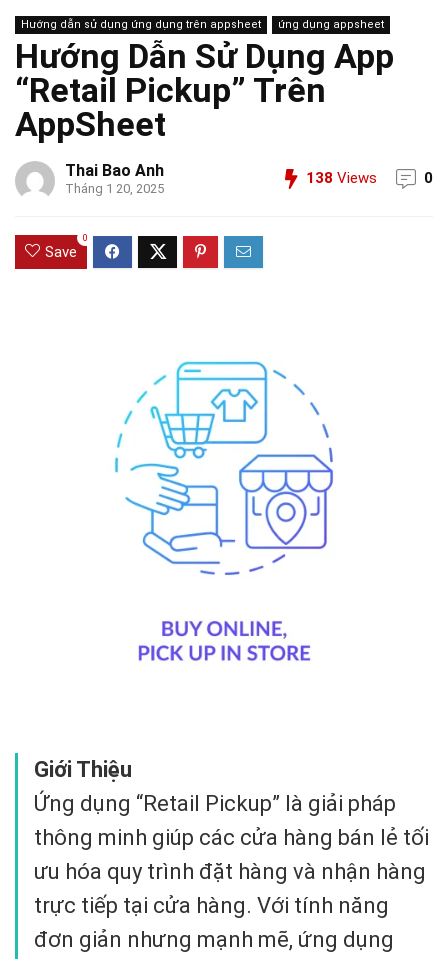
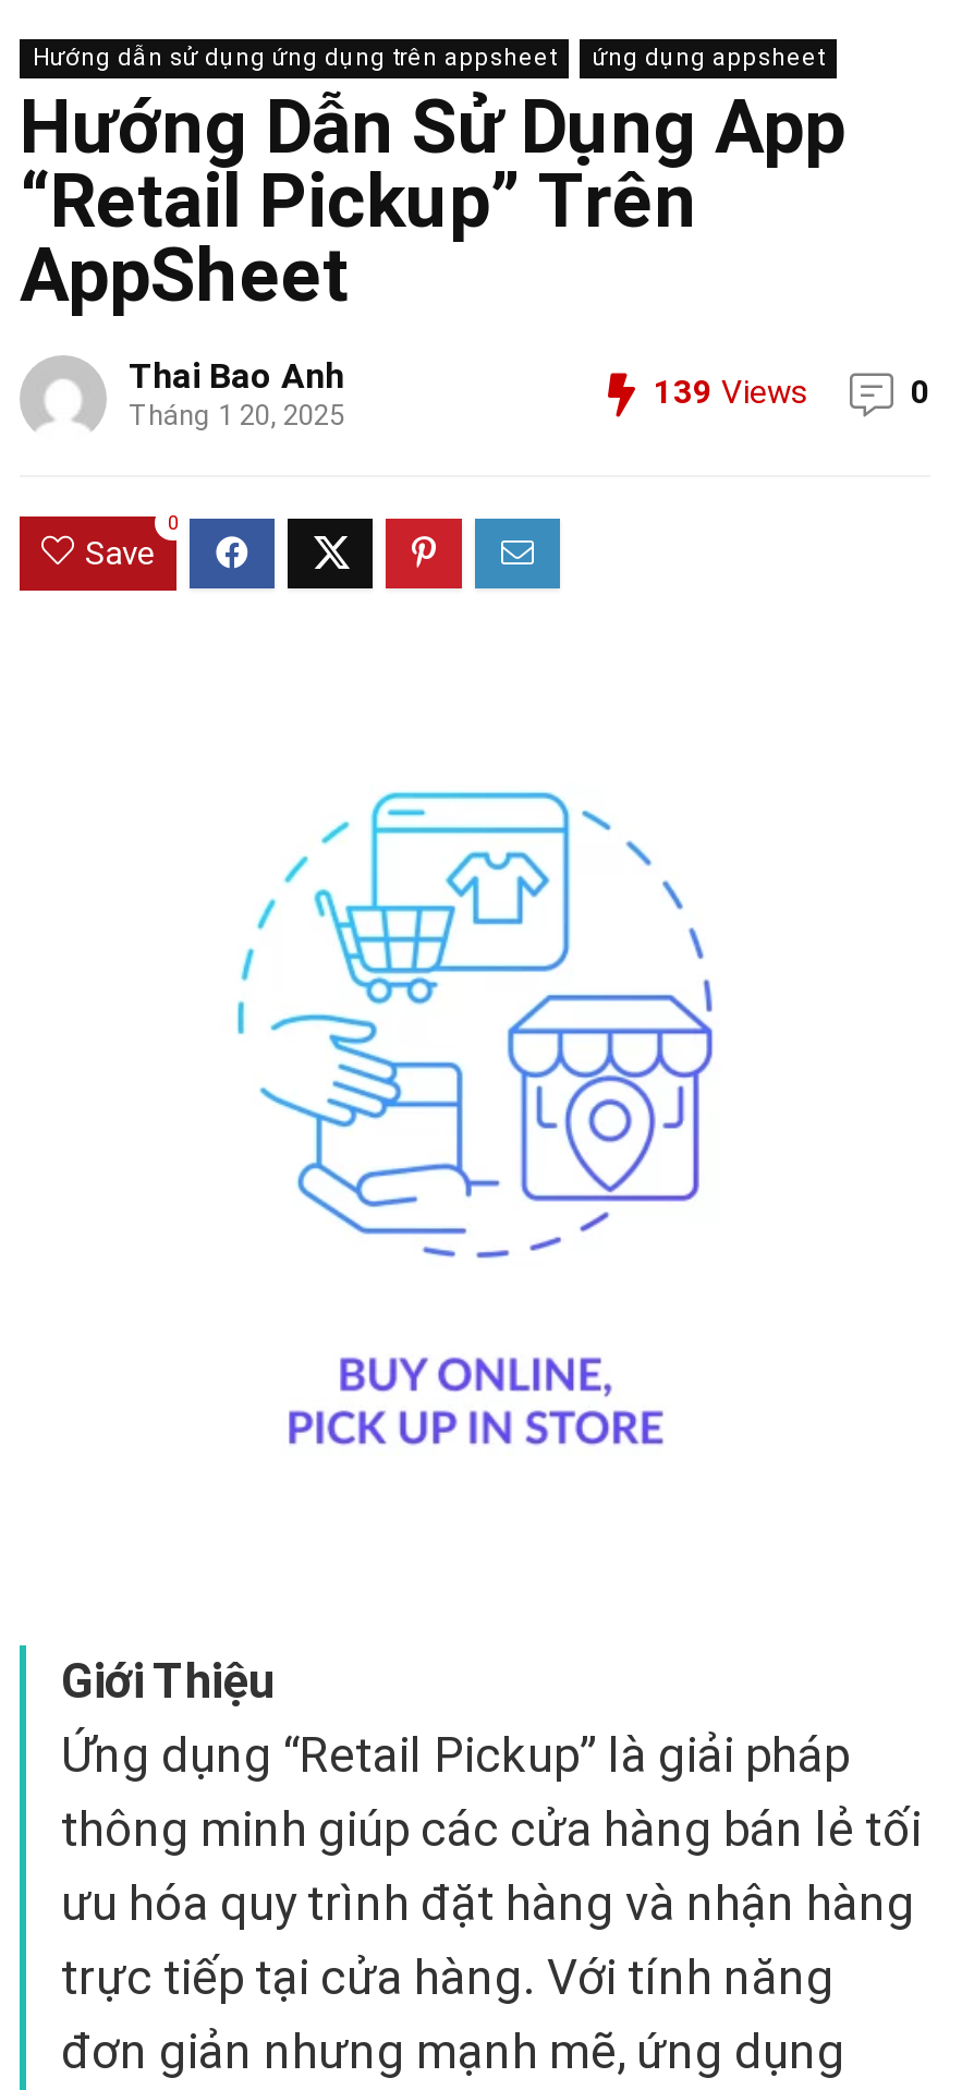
[306,169,377,187] 138 Views -> [654,373,808,412] 139 Views

